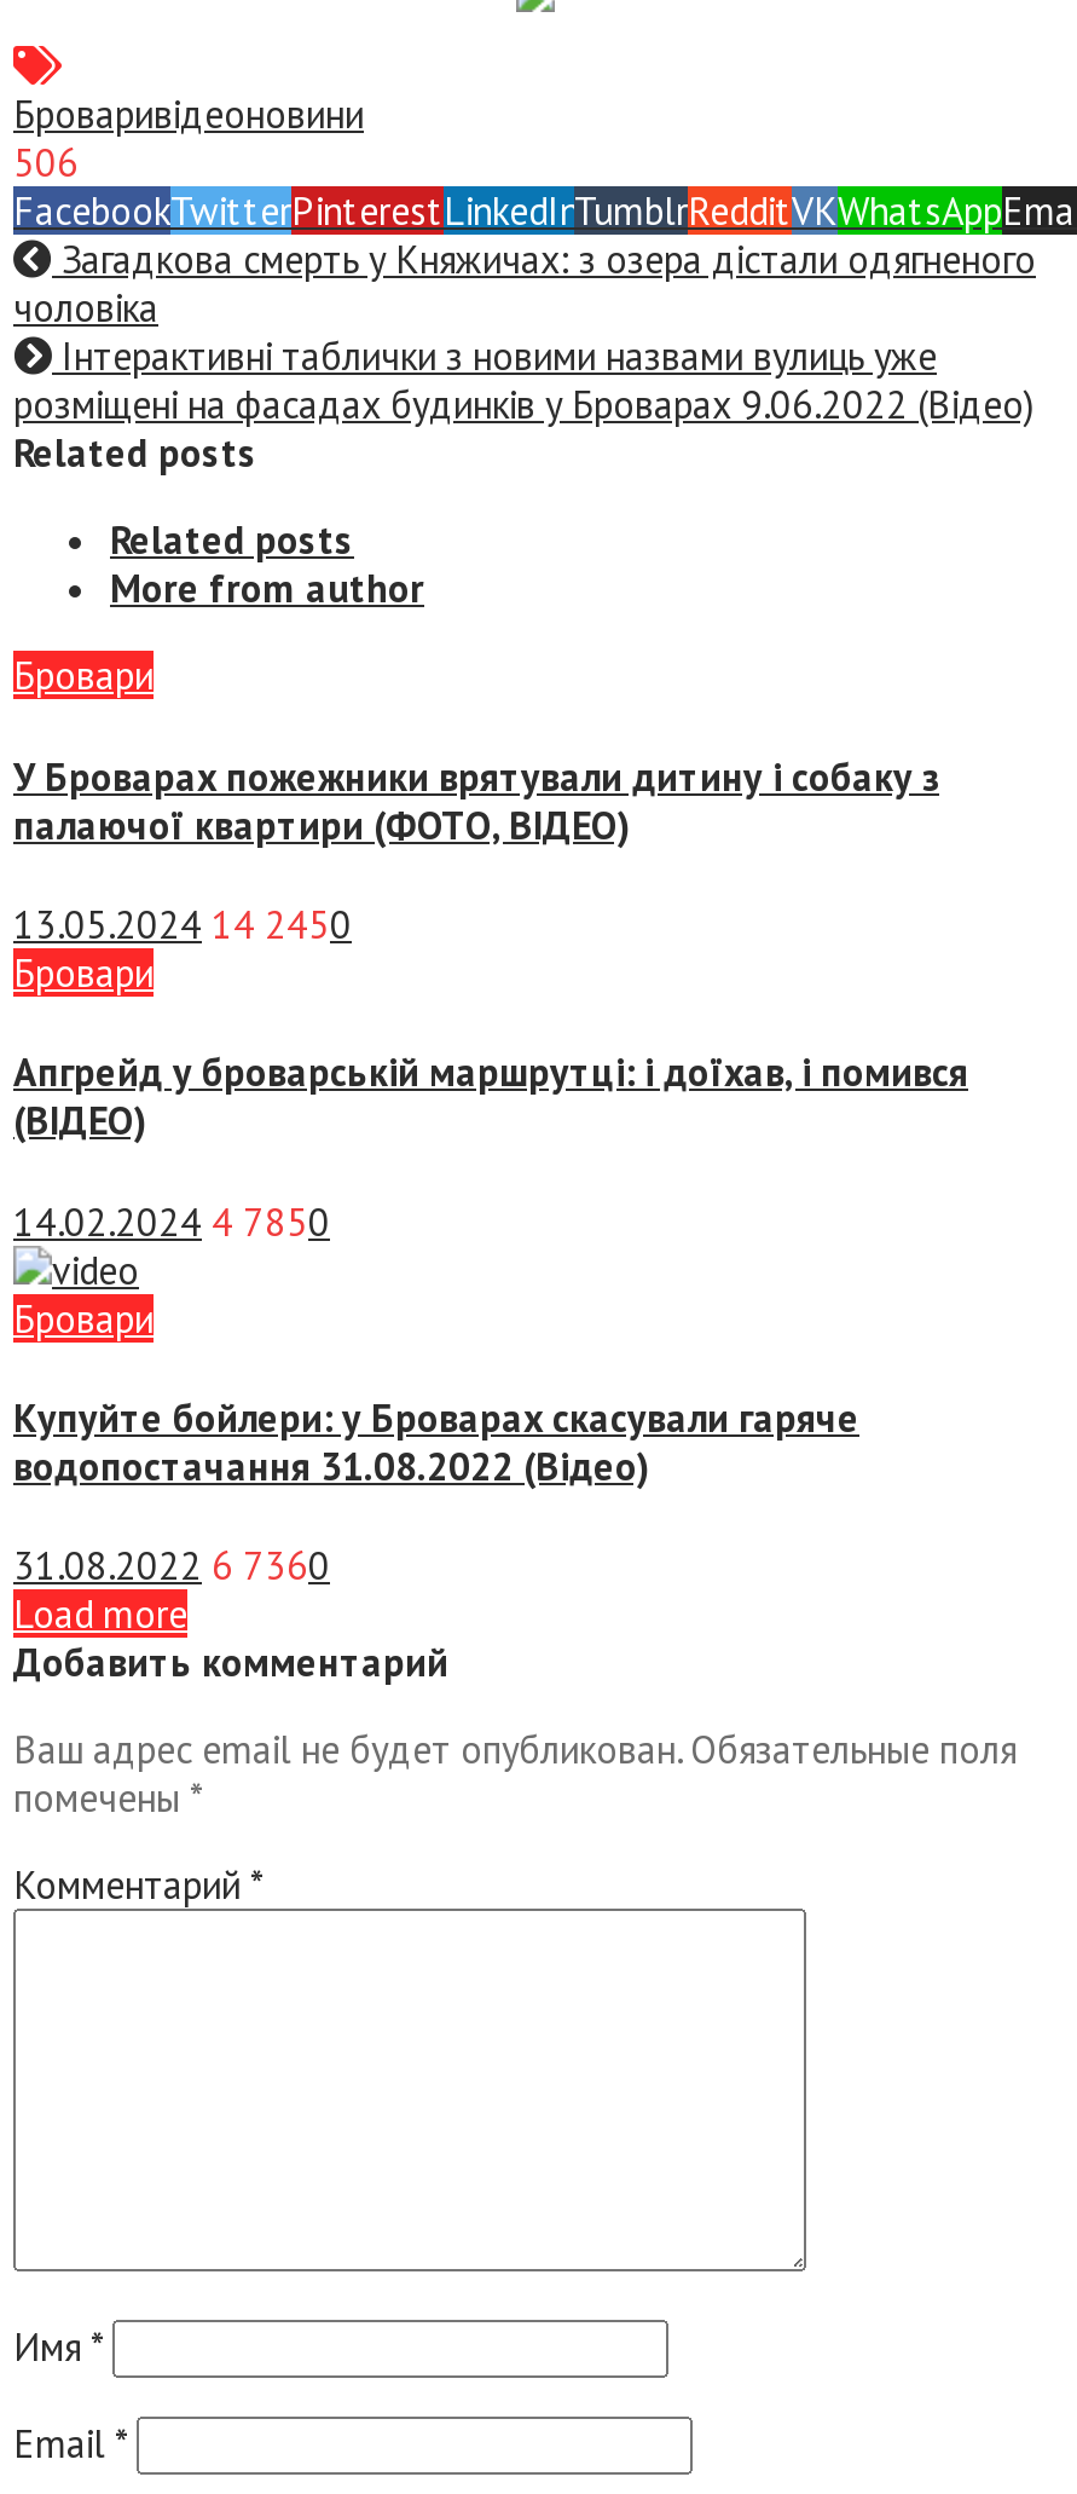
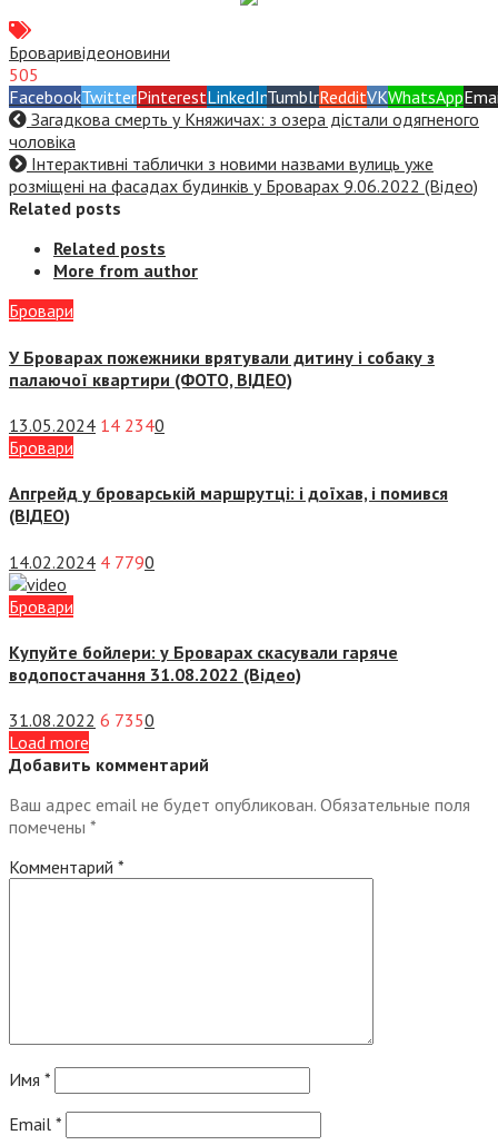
[13,139,79,187] 506 -> [9,64,39,86] 505
[13,900,352,948] 13.05.2024 14 2450 -> [9,414,165,436] 13.05.2024 14 2340
[13,1196,330,1245] 14.02.2024 4 7850 -> [9,550,155,572] 14.02.2024 4 7790
[13,1541,330,1590] 31.08.2022 6 7360 -> [9,709,155,731] 31.08.2022 6 7350

